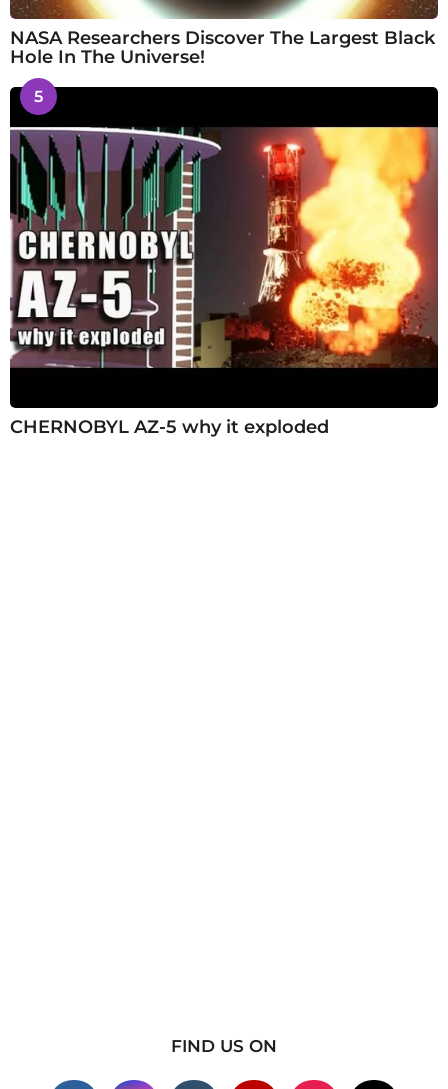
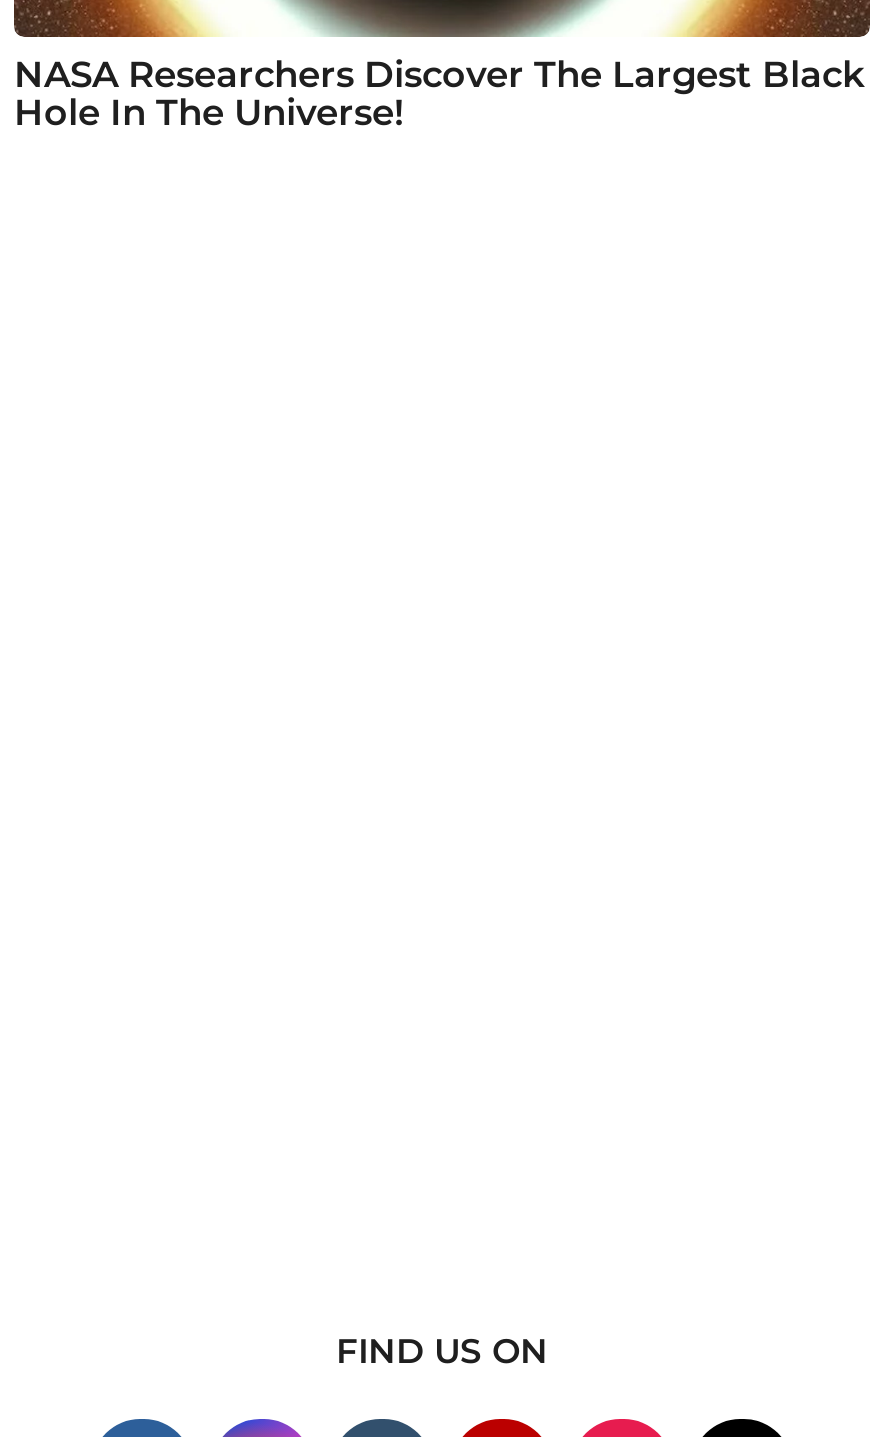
[9,77,439,409] [image] | 5 -> none
[10,416,329,438] CHERNOBYL AZ-5 why it exploded -> none

